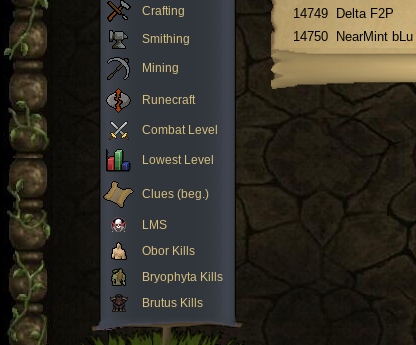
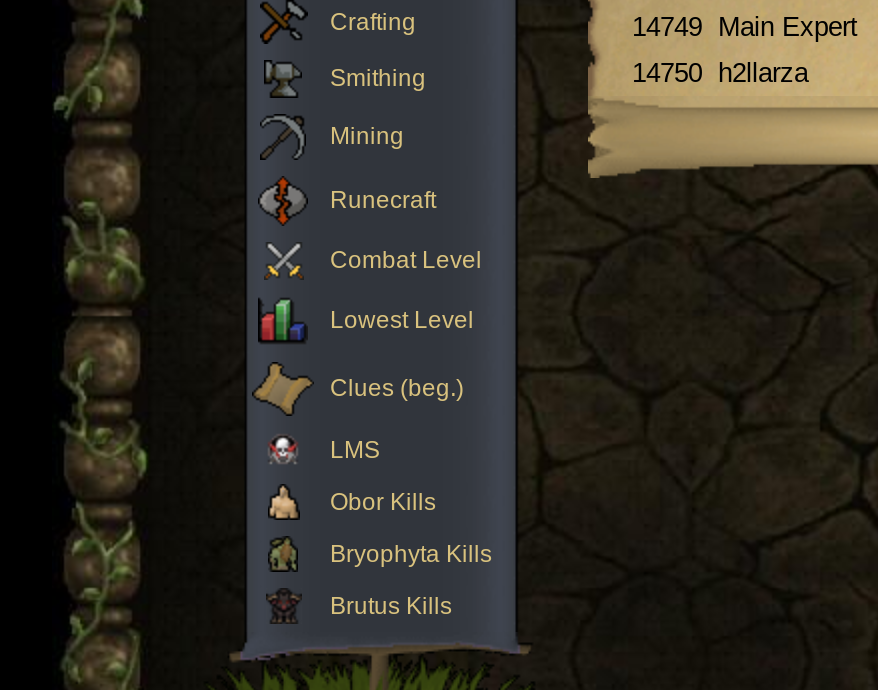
[293,6,394,21] 14749 Delta F2P -> [632,12,858,42] 14749 Main Expert
[293,29,413,44] 14750 NearMint bLu -> [632,58,808,88] 14750 h2llarza

